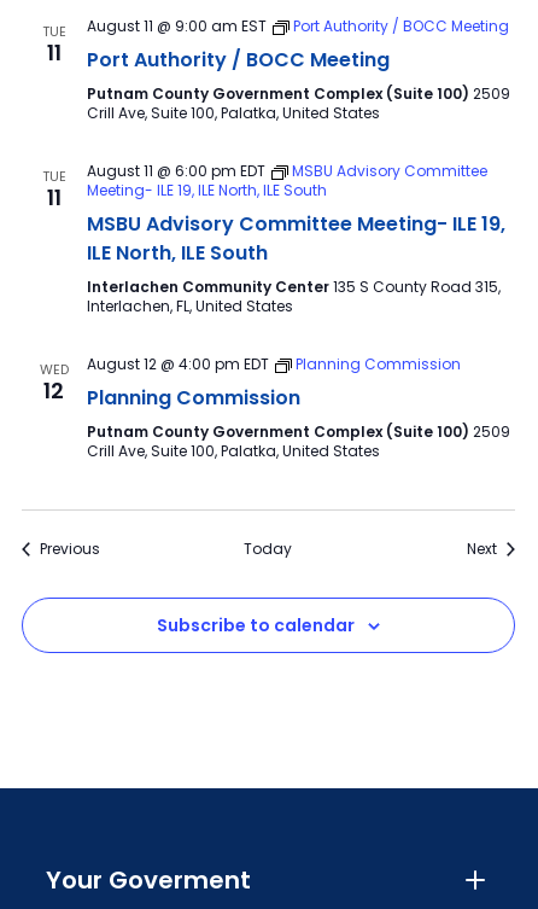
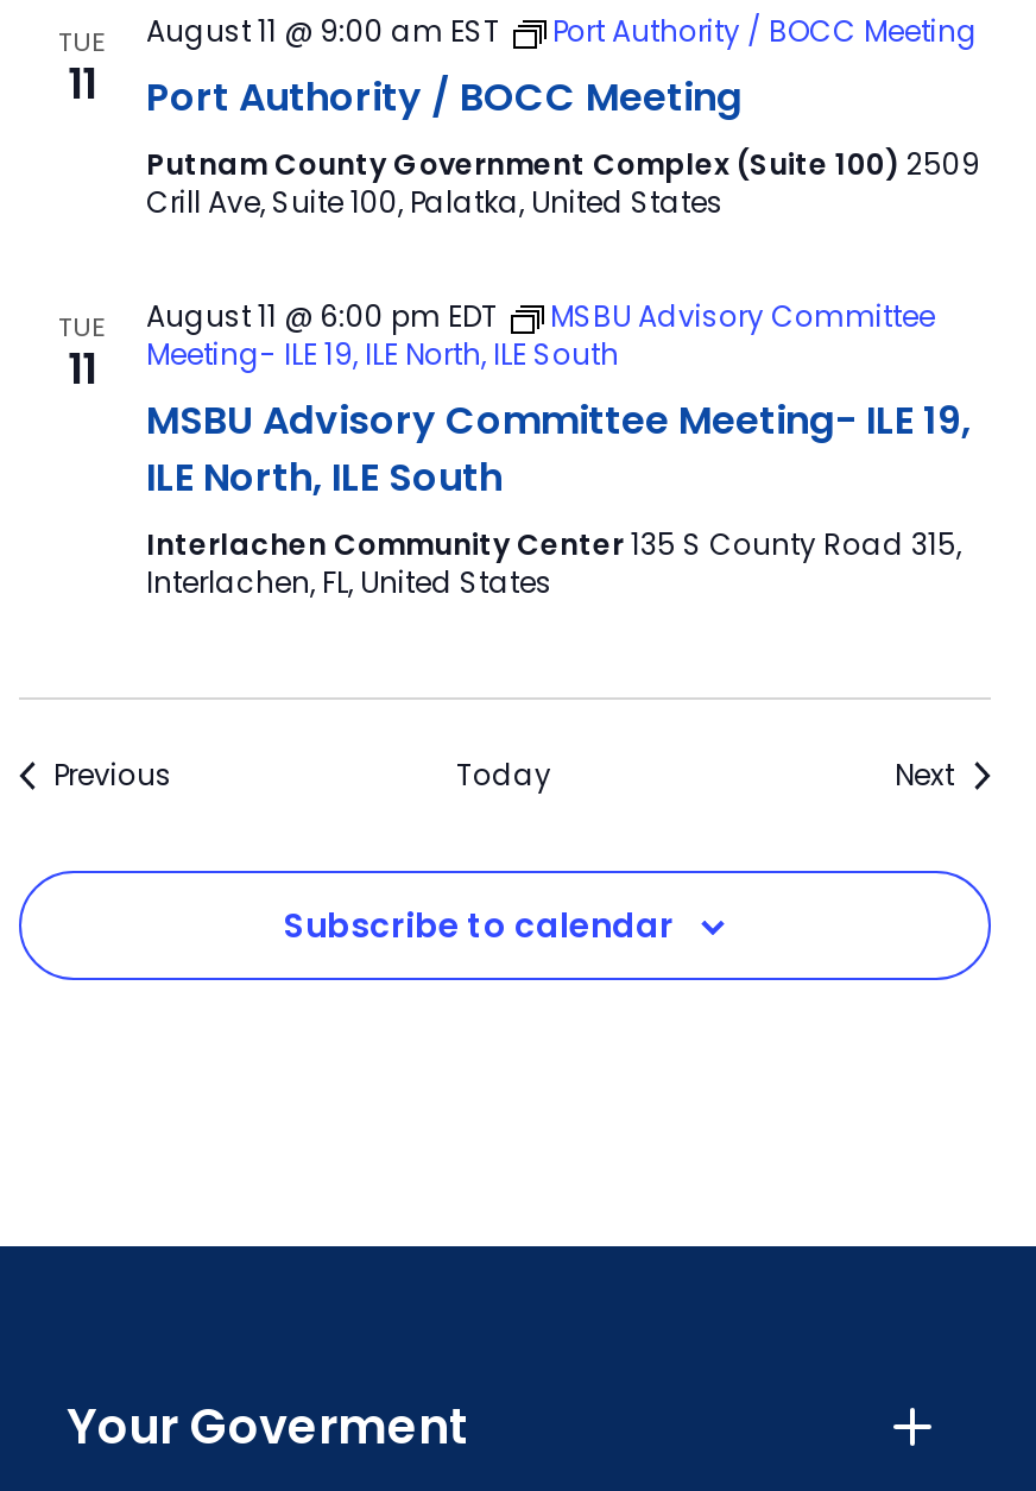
[39,360,68,406] WED | 12 -> none
[86,354,510,461] August 12 @ 4:00 pm EDT | Planning Commission | Planning Commission | Putnam County Government Complex (Suite 100) 2509 | Crill Ave, Suite 100, Palatka, United States -> none

